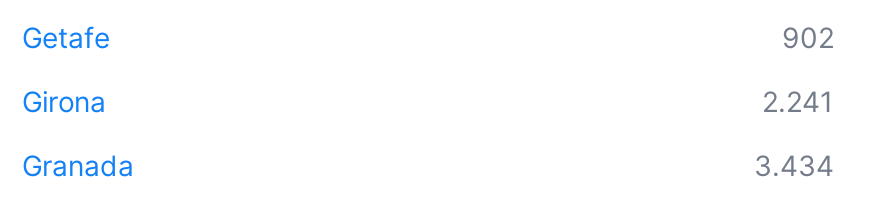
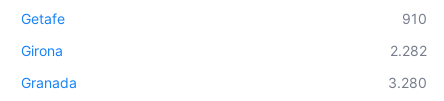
[782,19,834,53] 902 -> [402,10,427,27] 910
[762,83,834,117] 2.241 -> [390,42,427,59] 2.282
[754,147,834,181] 3.434 -> [388,74,427,91] 3.280

